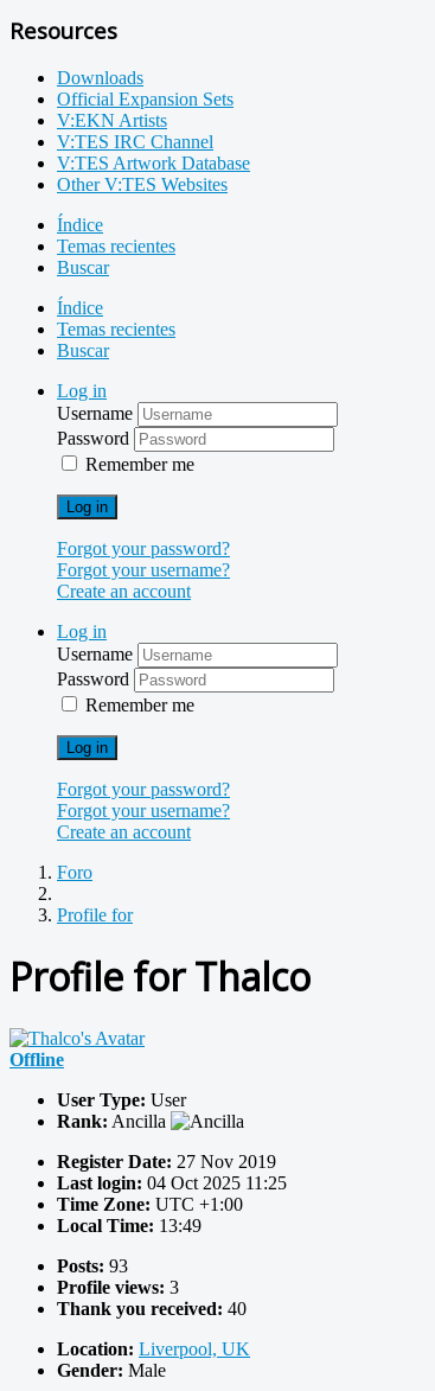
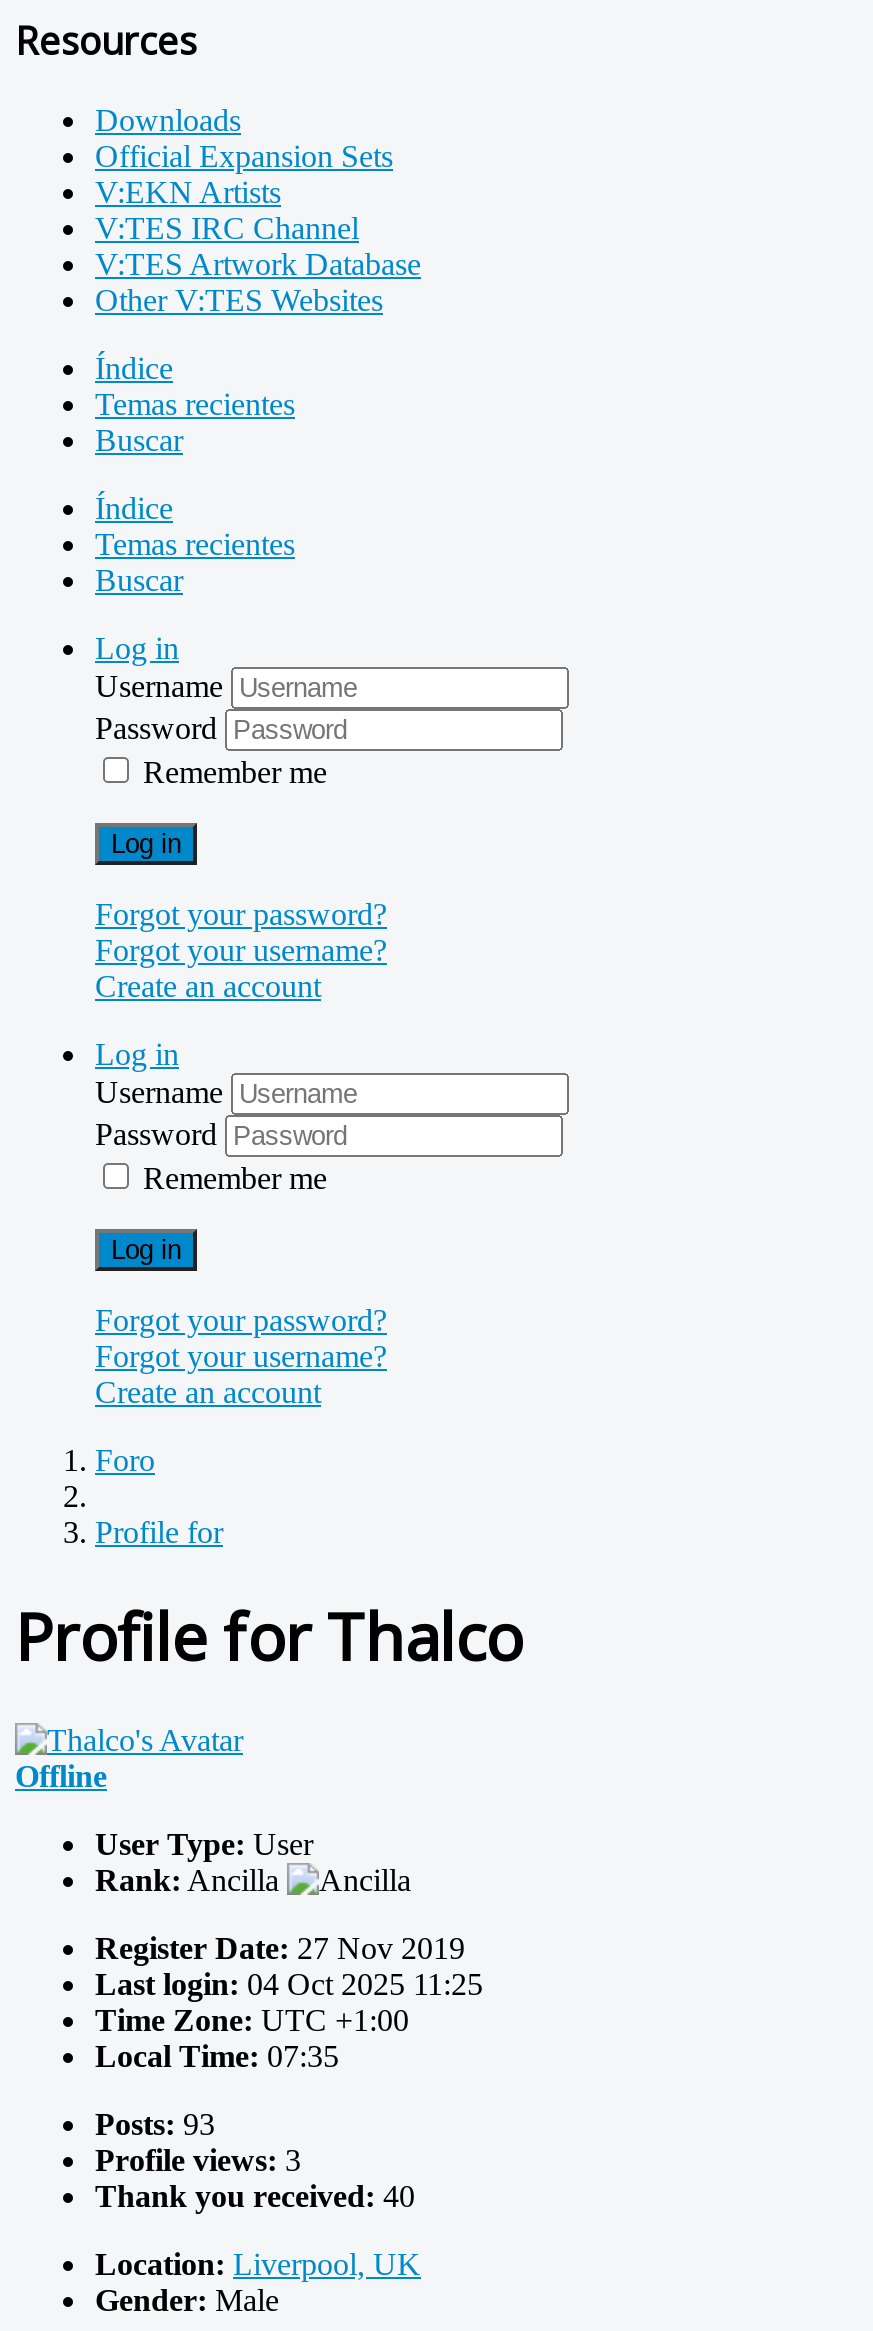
[57,1215,201,1235] Local Time: 13:49 -> [95,2038,339,2072] Local Time: 07:35

